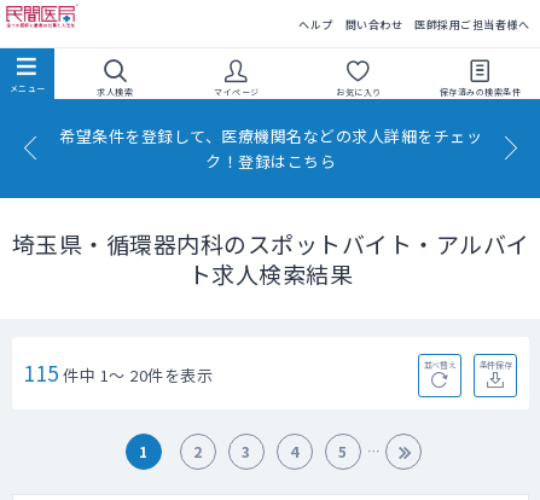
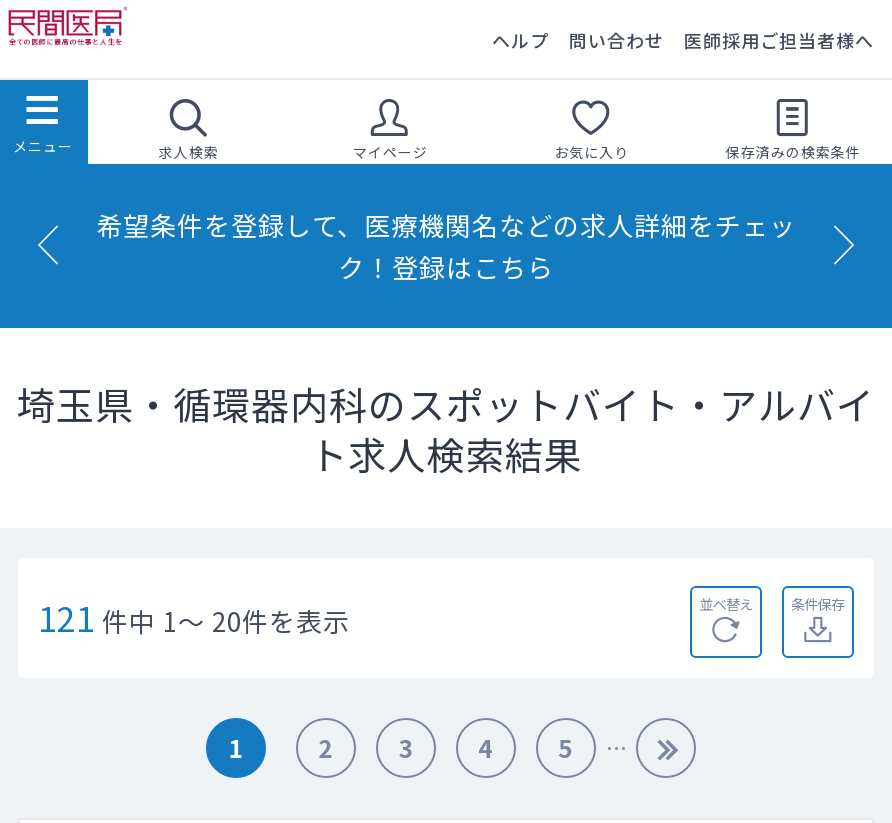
[24,357,213,388] 115件中 1～ 20件を表示 -> [38,592,350,642] 121件中 1～ 20件を表示

